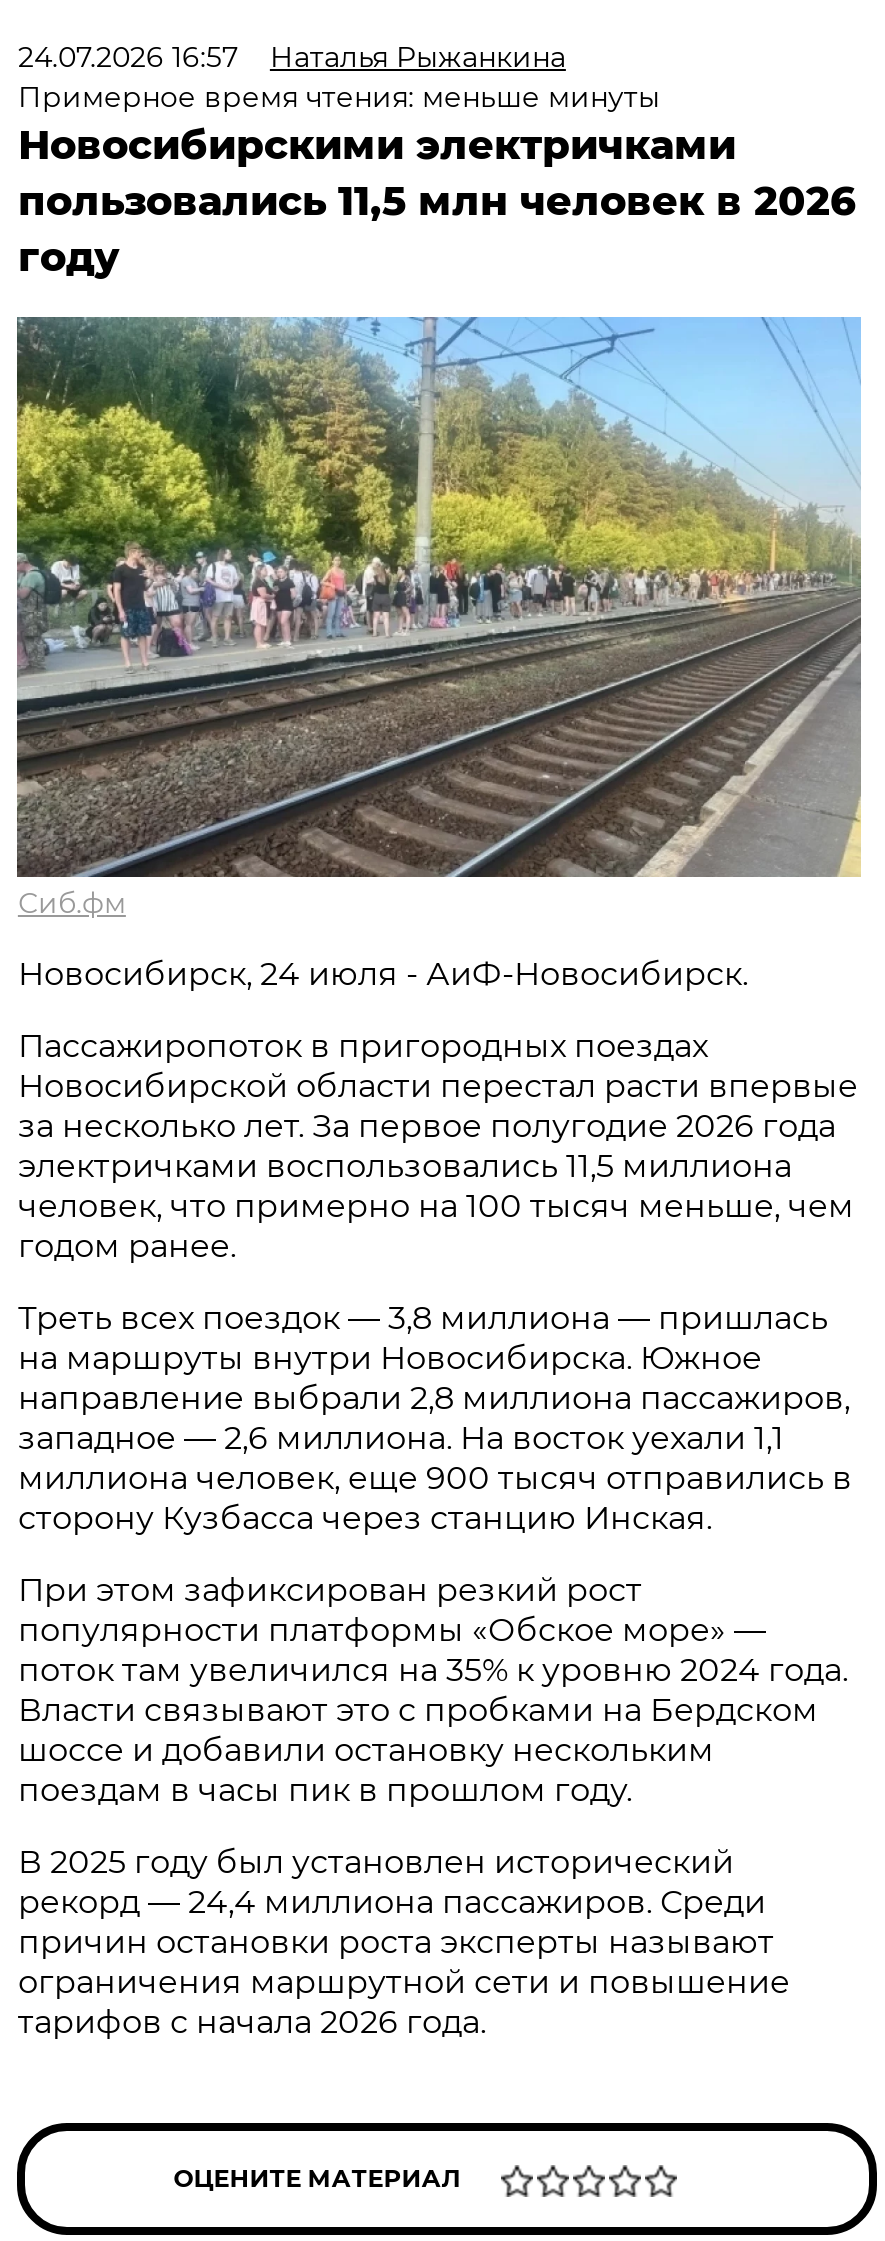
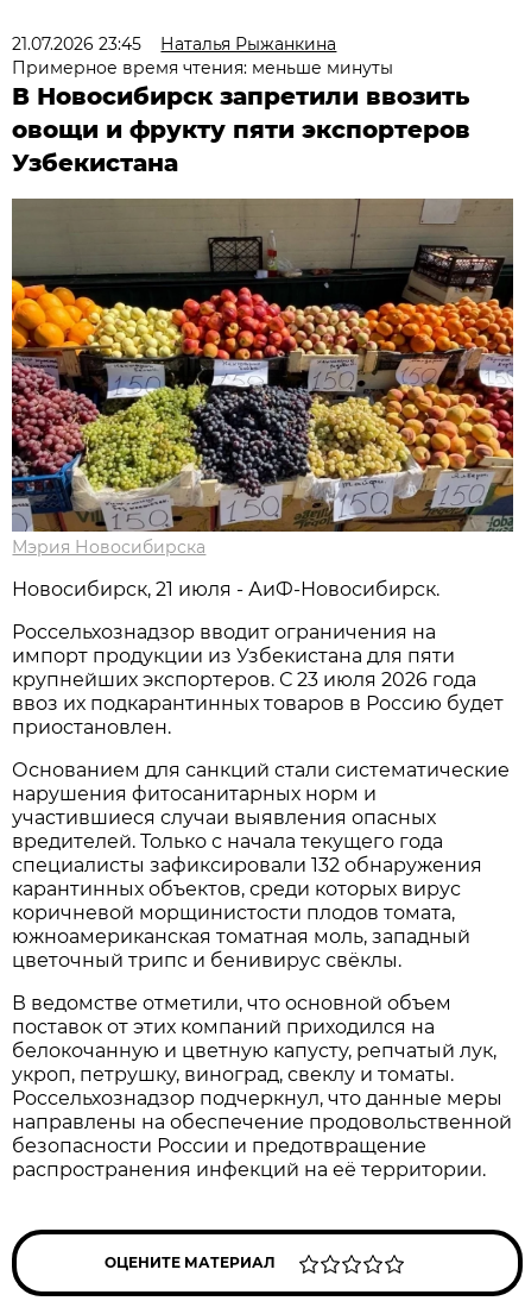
[18,39,566,75] 24.07.2026 16:57 Наталья Рыжанкина -> [12,33,337,55] 21.07.2026 23:45 Наталья Рыжанкина
[18,121,856,281] Новосибирскими электричками | пользовались 11,5 млн человек в 2026 | году -> [12,82,471,177] В Новосибирск запретили ввозить | овощи и фрукту пяти экспортеров | Узбекистана
[15,315,863,2041] [image] | Сиб.фм | Новосибирск, 24 июля - АиФ-Новосибирск. | Пассажиропоток в пригородных поездах | Новосибирской области перестал расти впервые | за несколько лет. За первое полугодие 2026 года | электричками воспользовались 11,5 миллиона | человек, что примерно на 100 тысяч меньше, чем | годом ранее. | Треть всех поездок — 3,8 миллиона — пришлась | на маршруты внутри Новосибирска. Южное | направление выбрали 2,8 миллиона пассажиров, | западное — 2,6 миллиона. На восток уехали 1,1 | миллиона человек, еще 900 тысяч отправились в | сторону Кузбасса через станцию Инская. | При этом зафиксирован резкий рост | популярности платформы «Обское море» — | поток там увеличился на 35% к уровню 2024 года. | Власти связывают это с пробками на Бердском | шоссе и добавили остановку нескольким | поездам в часы пик в прошлом году. | В 2025 году был установлен исторический | рекорд — 24,4 миллиона пассажиров. Среди | причин остановки роста эксперты называют | ограничения маршрутной сети и повышение | тарифов с начала 2026 года. -> [11,197,514,1181] [image] | Мэрия Новосибирска | Новосибирск, 21 июля - АиФ-Новосибирск. | Россельхознадзор вводит ограничения на | импорт продукции из Узбекистана для пяти | крупнейших экспортеров. С 23 июля 2026 года | ввоз их подкарантинных товаров в Россию будет | приостановлен. | Основанием для санкций стали систематические | нарушения фитосанитарных норм и | участившиеся случаи выявления опасных | вредителей. Только с начала текущего года | специалисты зафиксировали 132 обнаружения | карантинных объектов, среди которых вирус | коричневой морщинистости плодов томата, | южноамериканская томатная моль, западный | цветочный трипс и бенивирус свёклы. | В ведомстве отметили, что основной объем | поставок от этих компаний приходился на | белокочанную и цветную капусту, репчатый лук, | укроп, петрушку, виноград, свеклу и томаты. | Россельхознадзор подчеркнул, что данные меры | направлены на обеспечение продовольственной | безопасности России и предотвращение | распространения инфекций на её территории.

